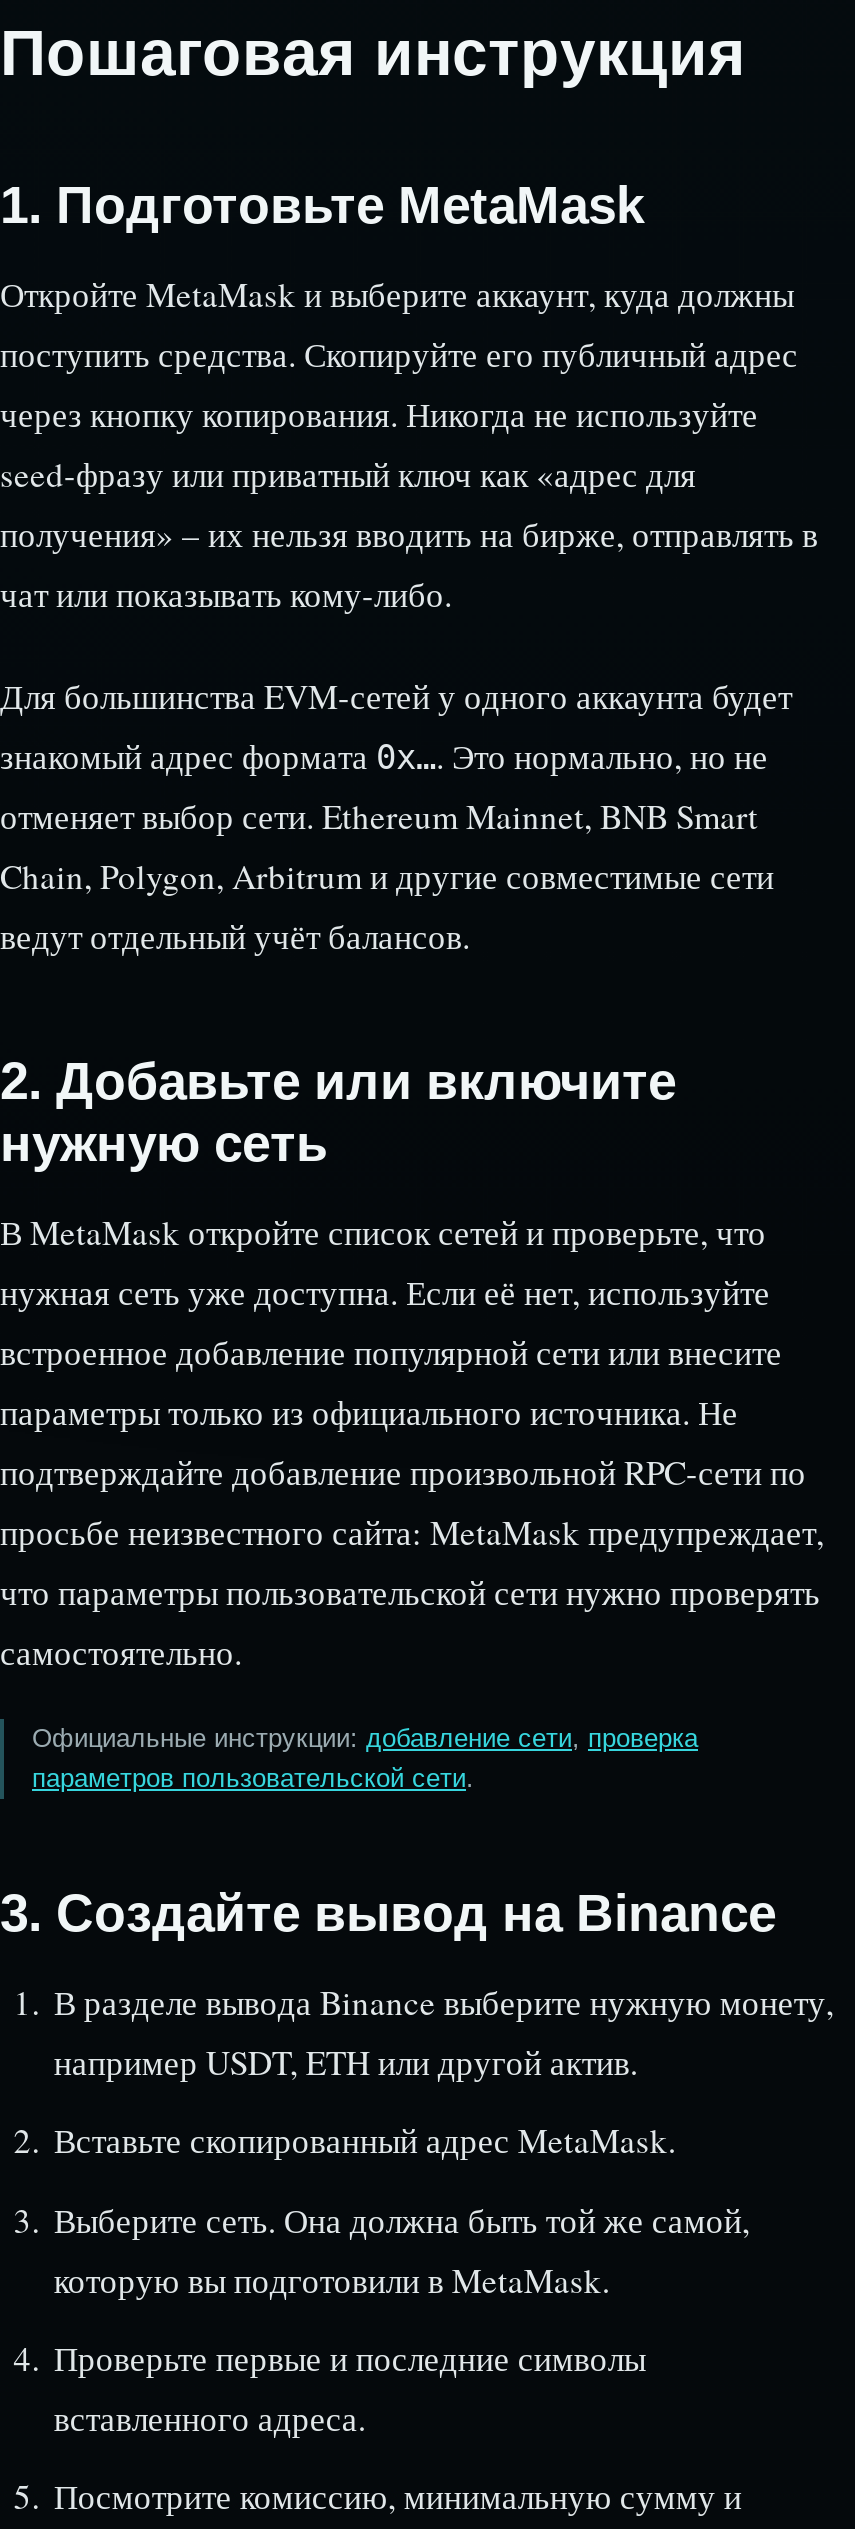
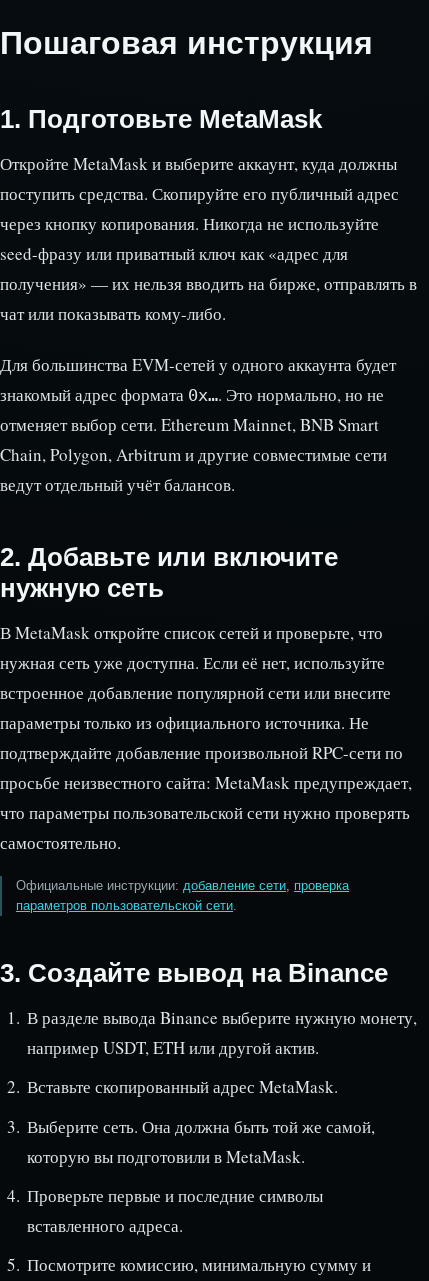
[0,511,818,557] получения» – их нельзя вводить на бирже, отправлять в -> [0,272,417,295] получения» — их нельзя вводить на бирже, отправлять в

